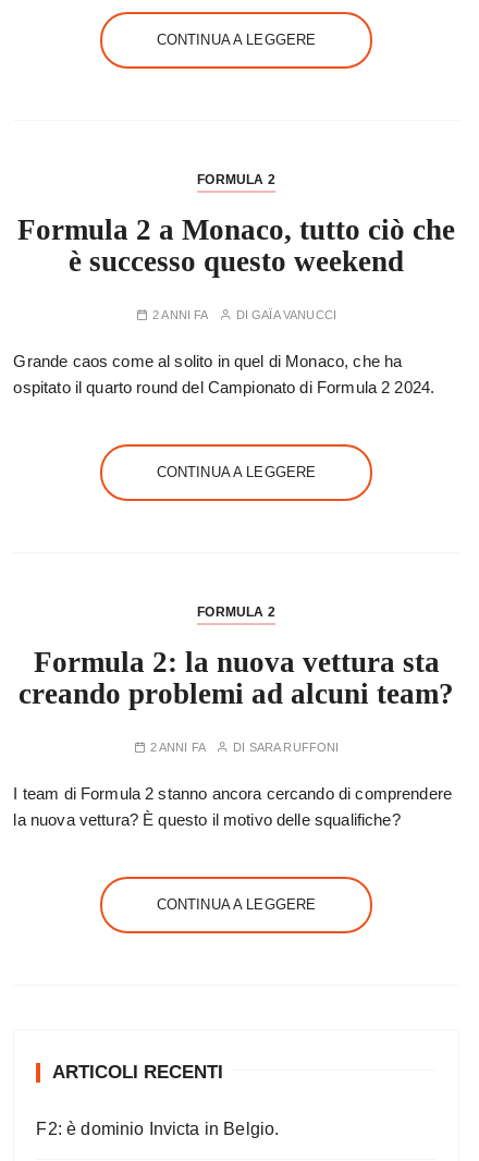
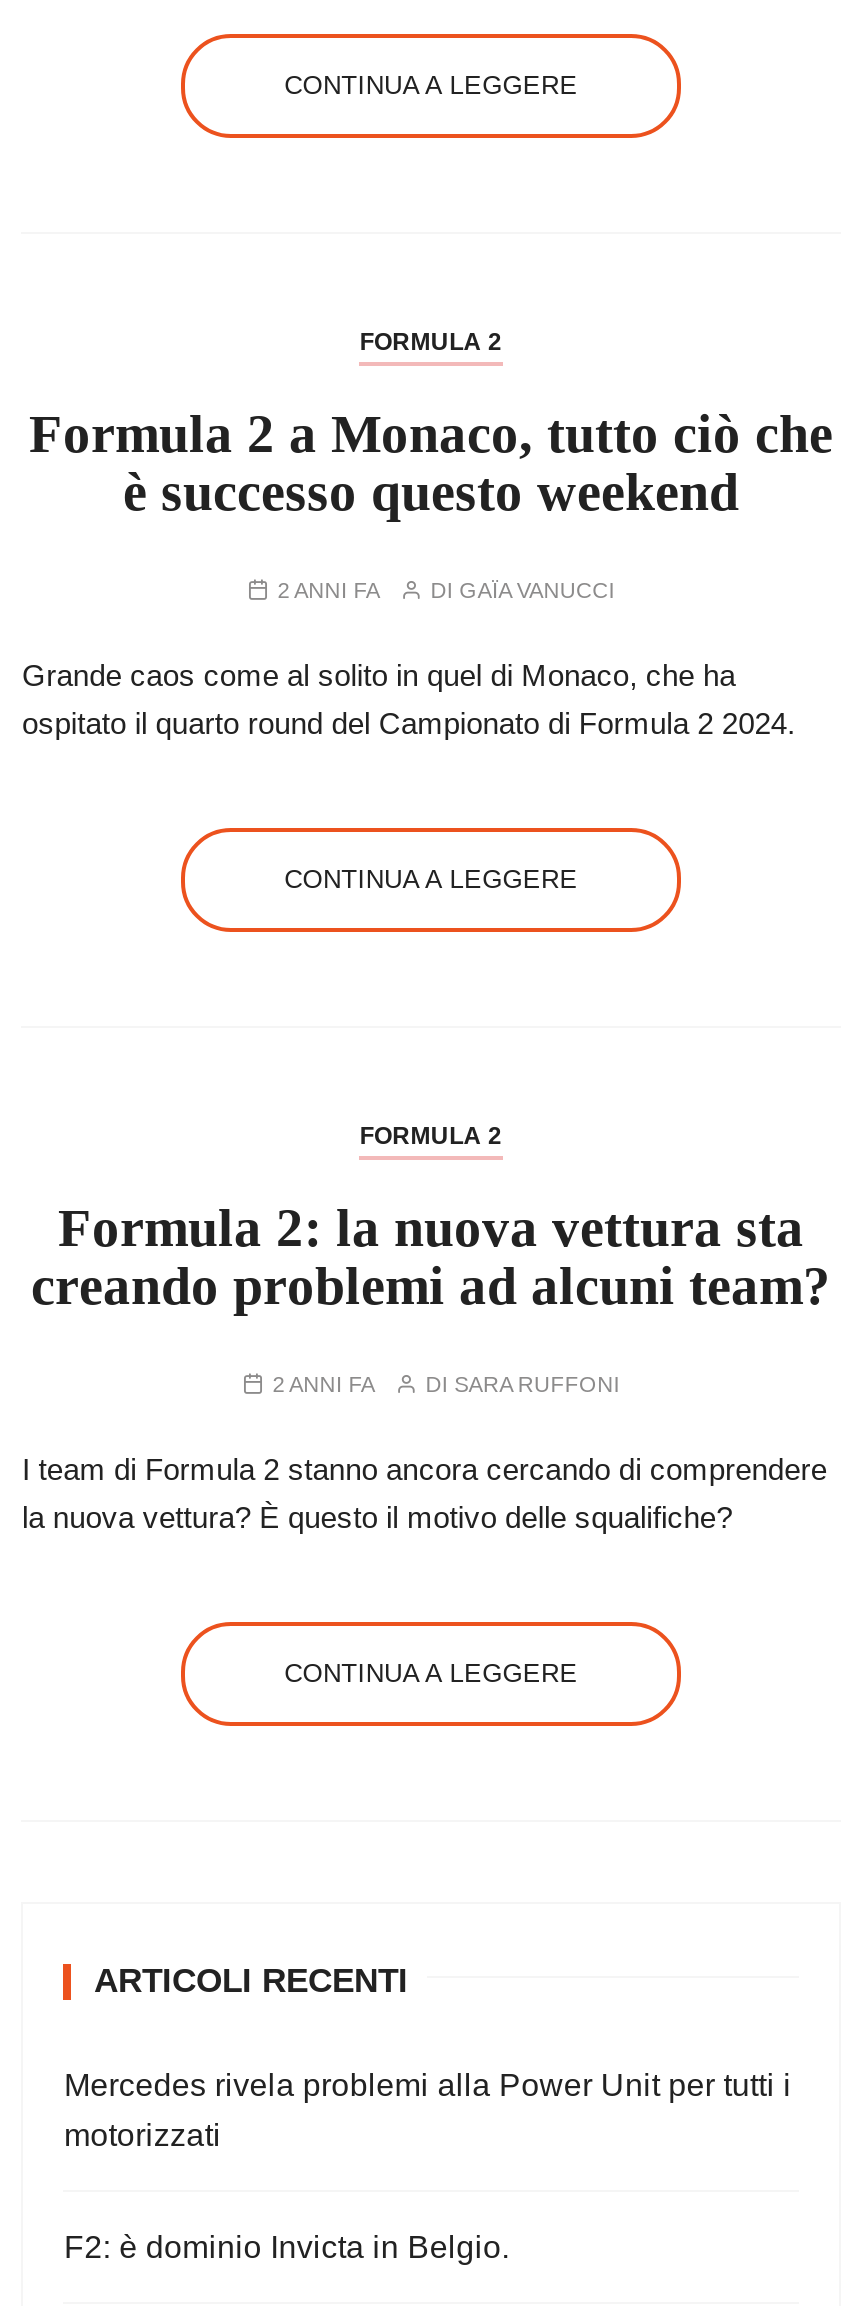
none -> [64,2068,792,2152] Mercedes rivela problemi alla Power Unit per tutti i | motorizzati

